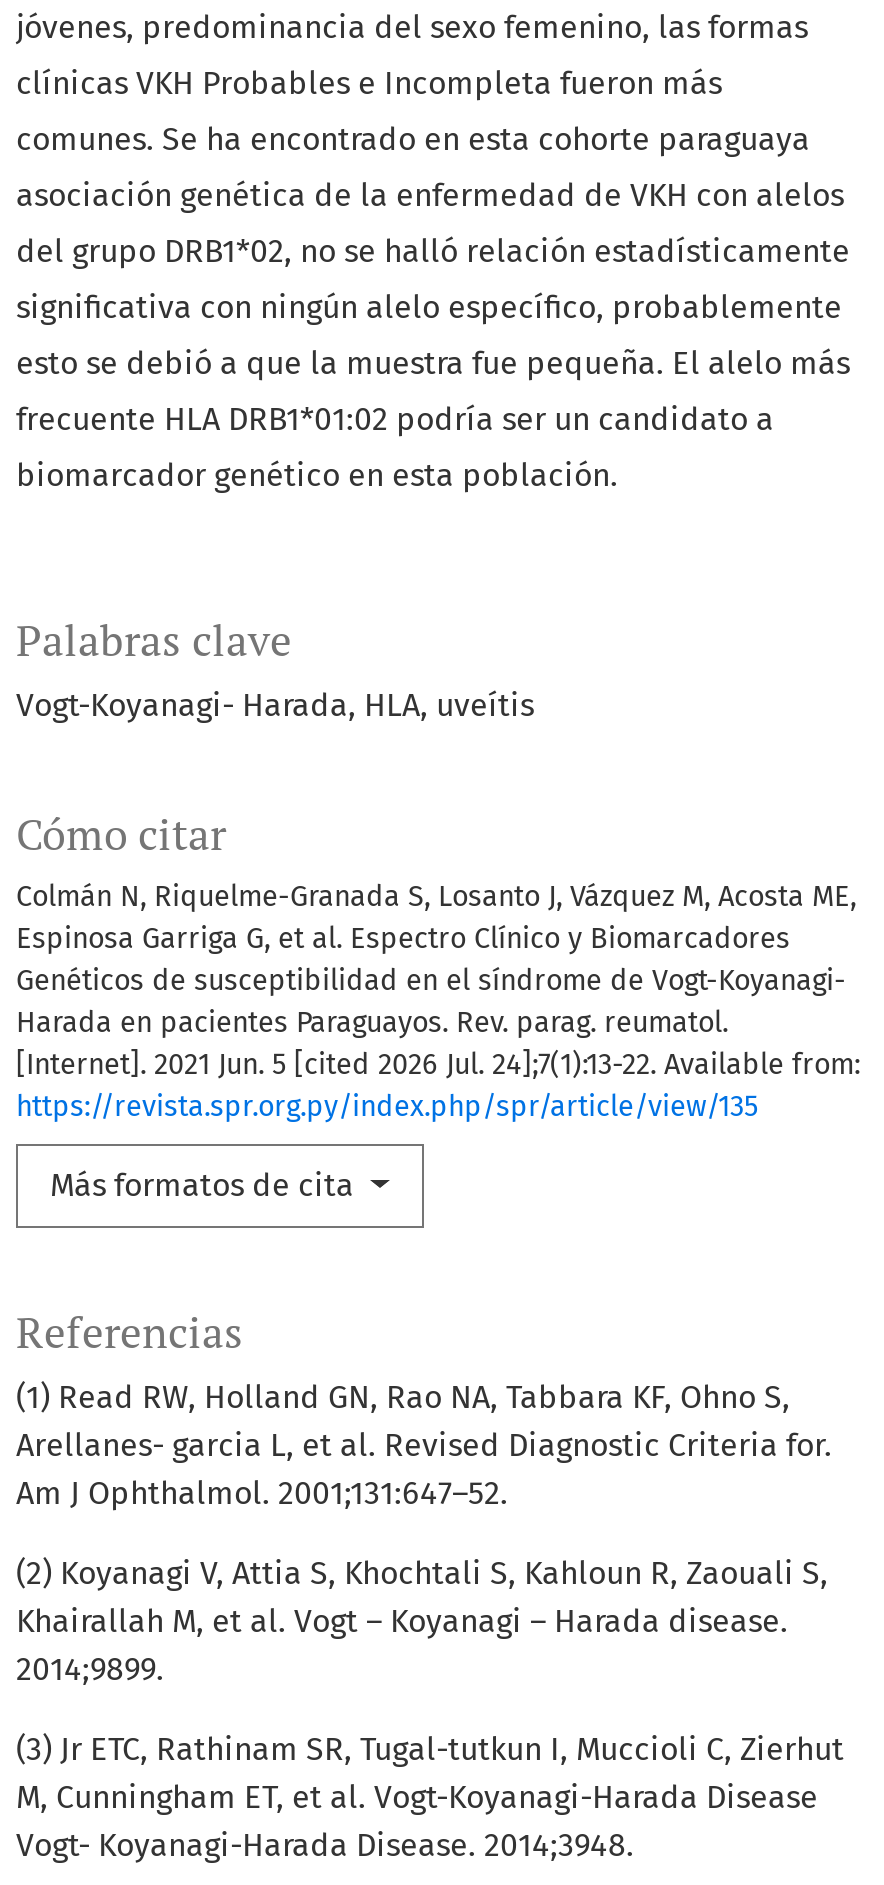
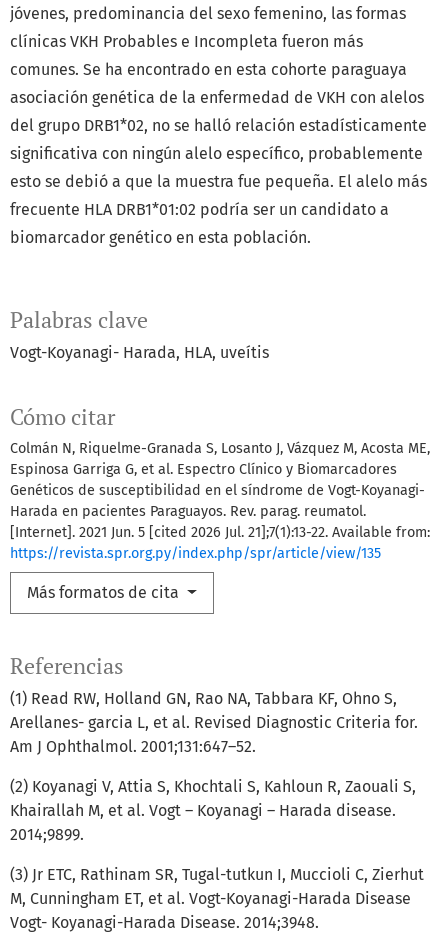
[16,1049,860,1083] [Internet]. 2021 Jun. 5 [cited 2026 Jul. 24];7(1):13-22. Available from: -> [10,524,430,541] [Internet]. 2021 Jun. 5 [cited 2026 Jul. 21];7(1):13-22. Available from:

